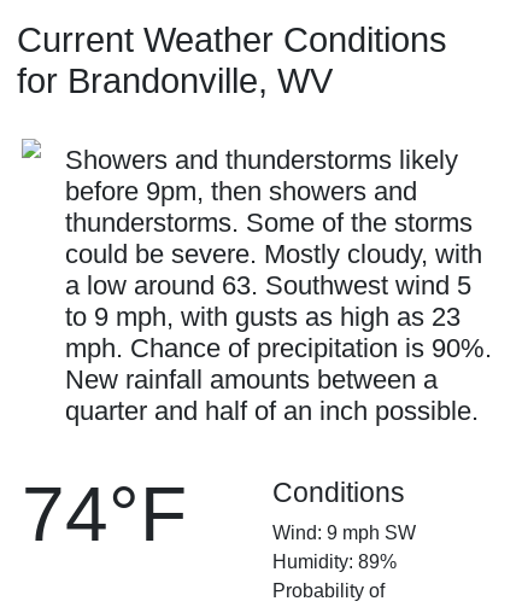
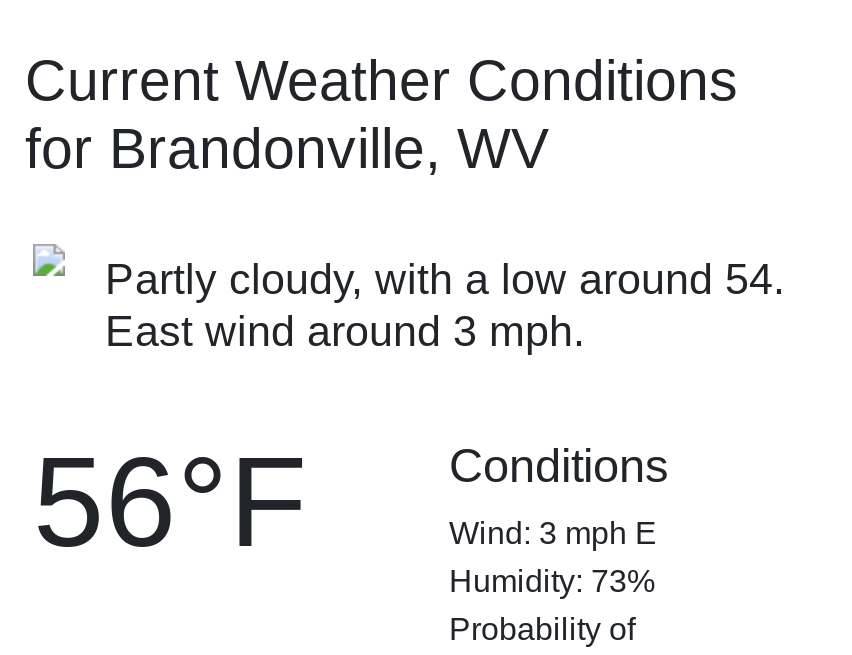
[65,145,492,426] Showers and thunderstorms likely | before 9pm, then showers and | thunderstorms. Some of the storms | could be severe. Mostly cloudy, with | a low around 63. Southwest wind 5 | to 9 mph, with gusts as high as 23 | mph. Chance of precipitation is 90%. | New rainfall amounts between a | quarter and half of an inch possible. -> [105,254,785,356] Partly cloudy, with a low around 54. | East wind around 3 mph.
[22,471,187,558] 74°F -> [33,430,307,574] 56°F
[272,523,416,543] Wind: 9 mph SW -> [449,516,657,550] Wind: 3 mph E
[272,551,397,572] Humidity: 89% -> [449,564,655,598] Humidity: 73%

